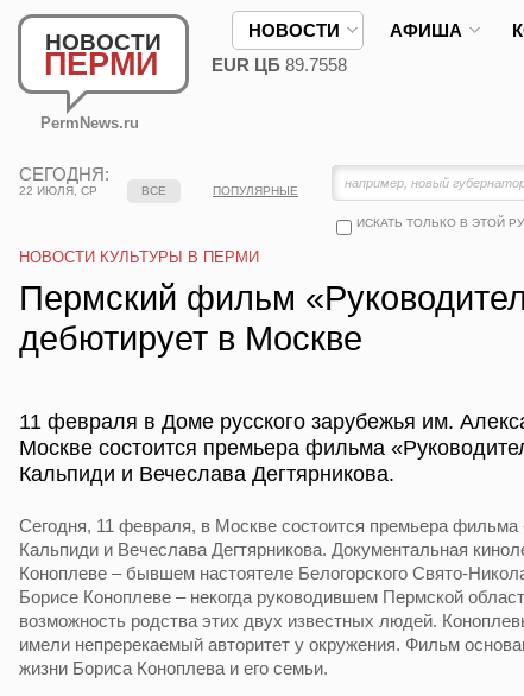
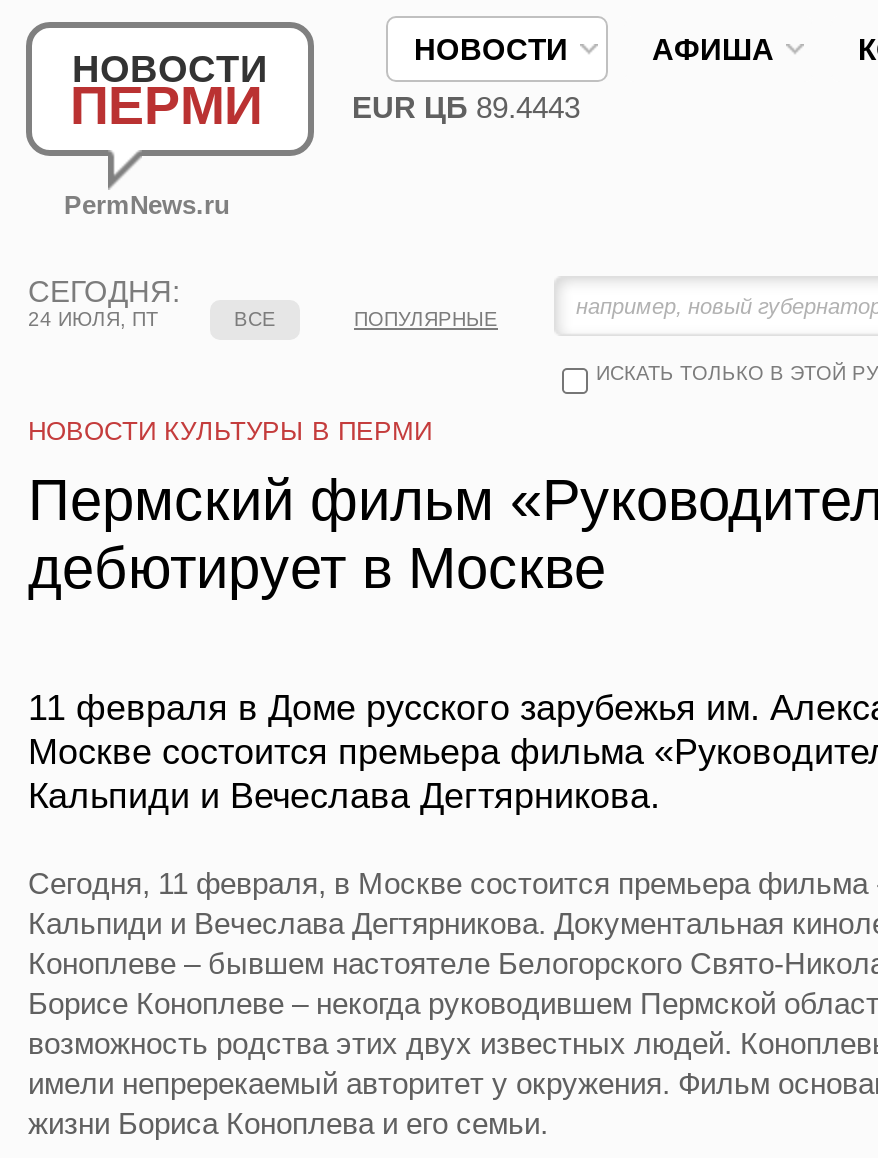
[212,55,347,75] EUR ЦБ 89.7558 -> [352,90,580,124] EUR ЦБ 89.4443
[19,184,97,197] 22 ИЮЛЯ, СР -> [28,308,158,330] 24 ИЮЛЯ, ПТ

